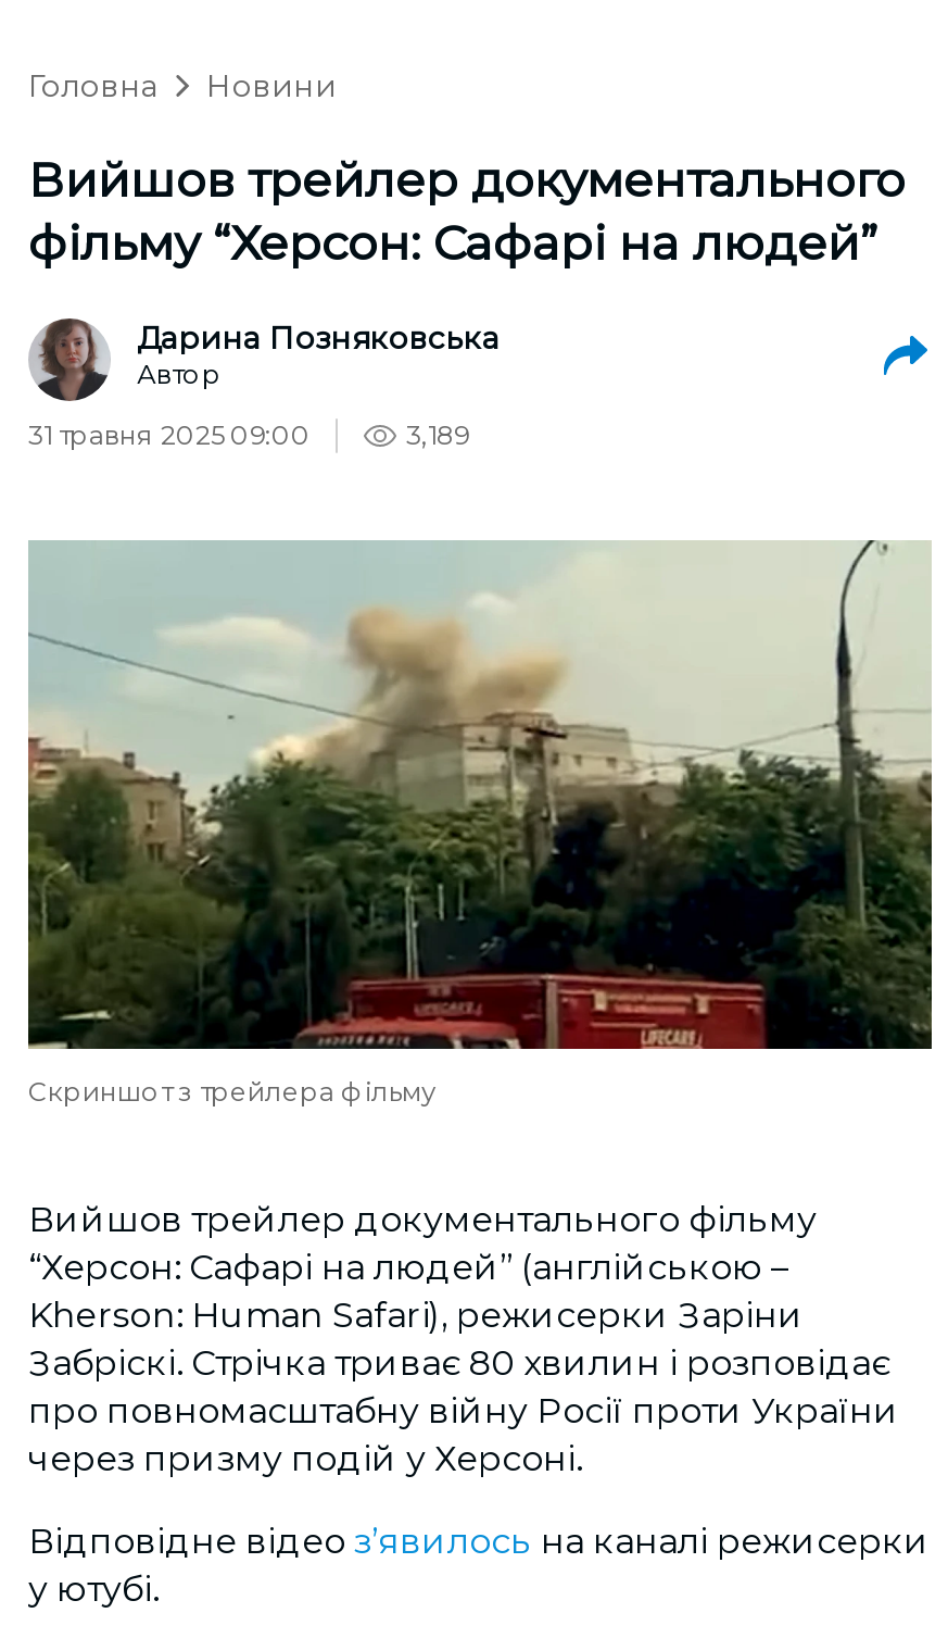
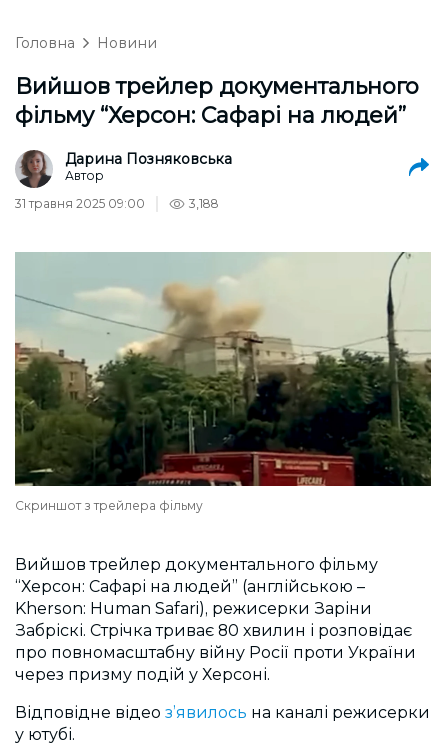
[406,418,469,451] 3,189 -> [189,196,219,211] 3,188

